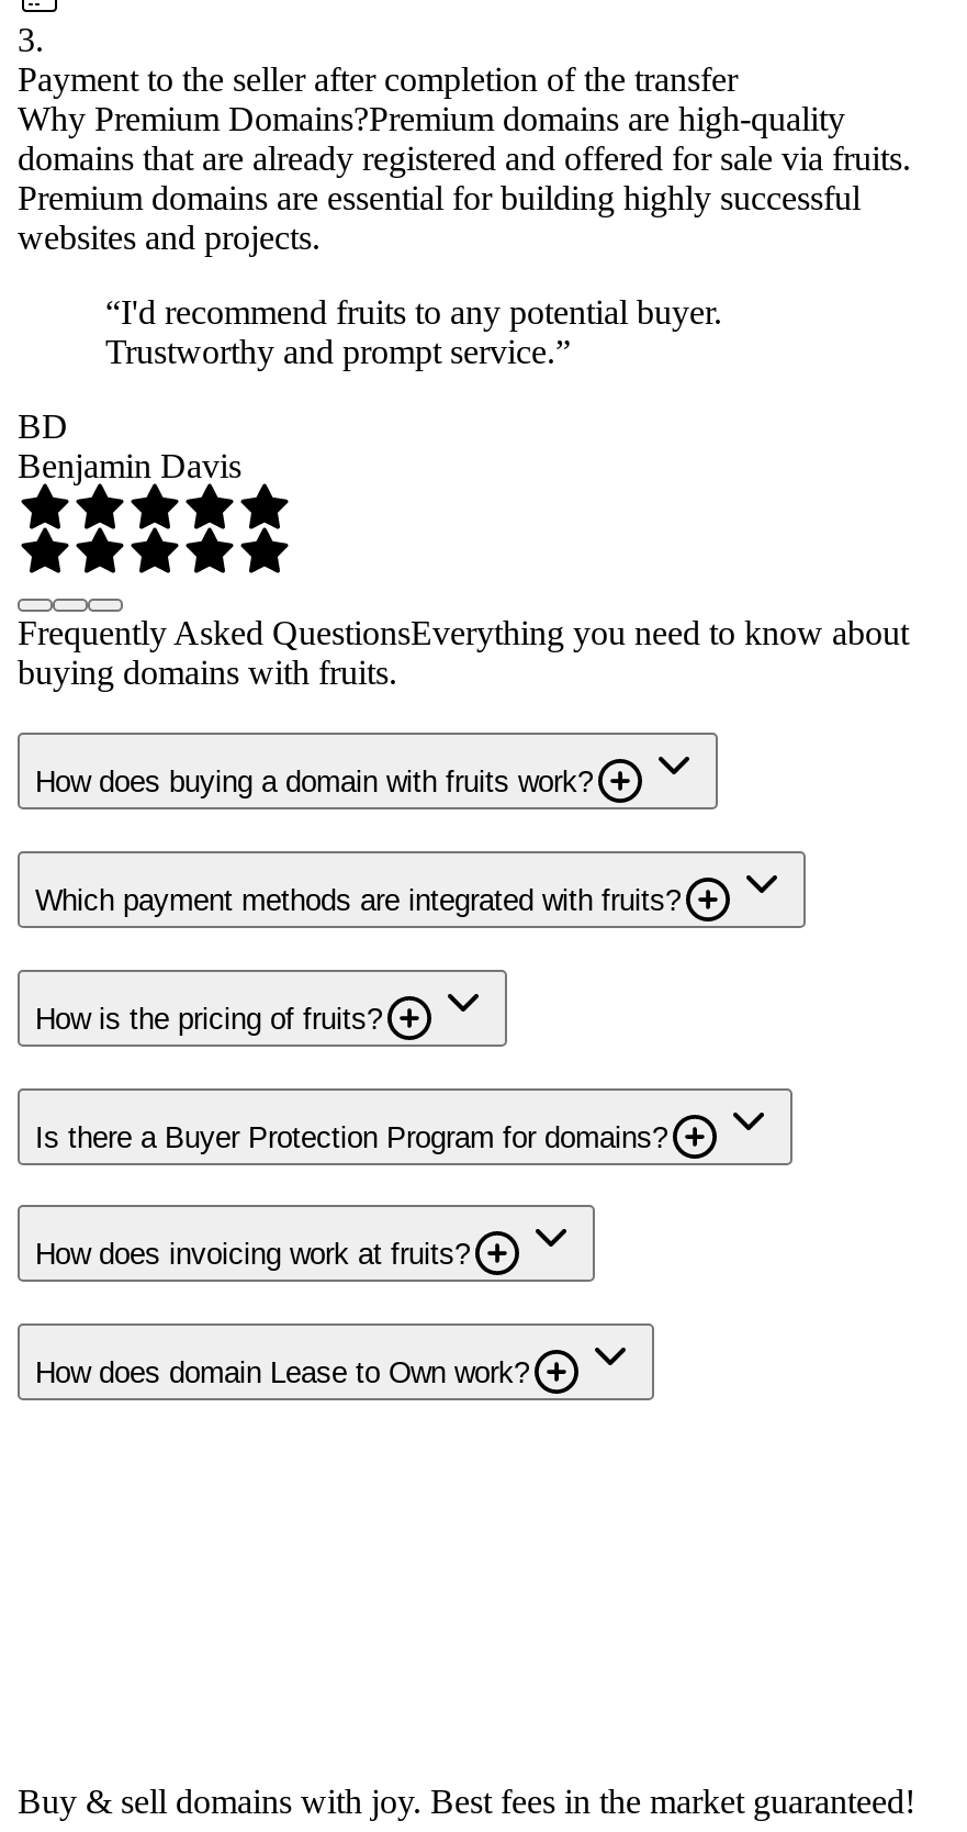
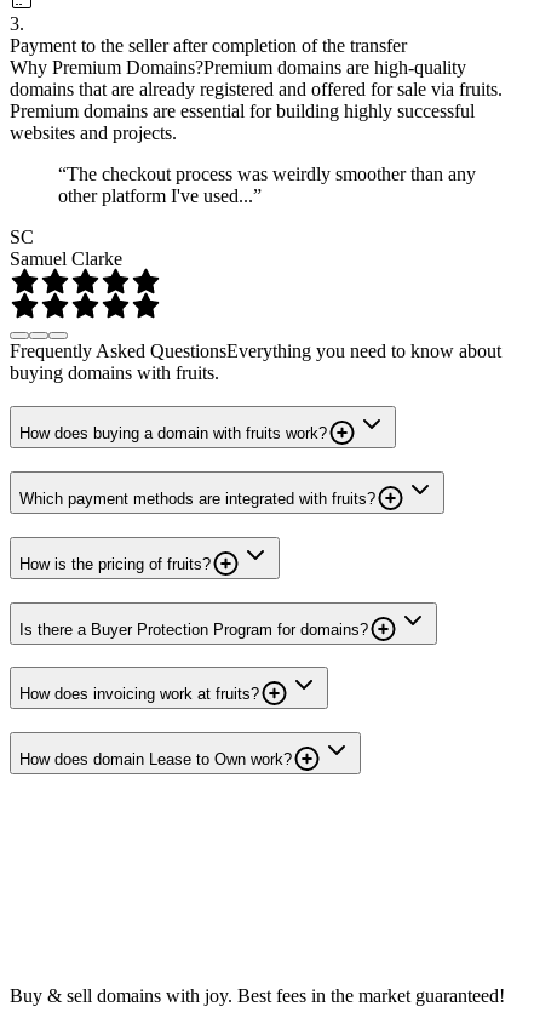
[105,292,722,369] “I'd recommend fruits to any potential buyer. | Trustworthy and prompt service.” -> [58,163,476,206] “The checkout process was weirdly smoother than any | other platform I've used...”
[18,407,241,483] BD | Benjamin Davis -> [10,226,122,269] SC | Samuel Clarke

